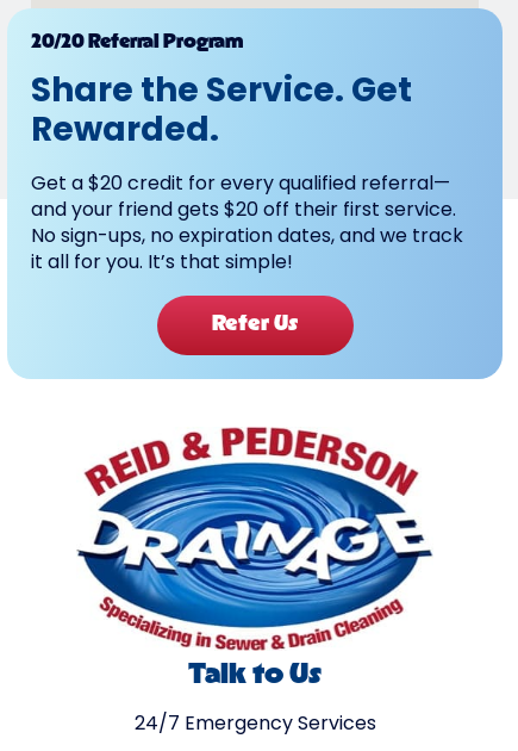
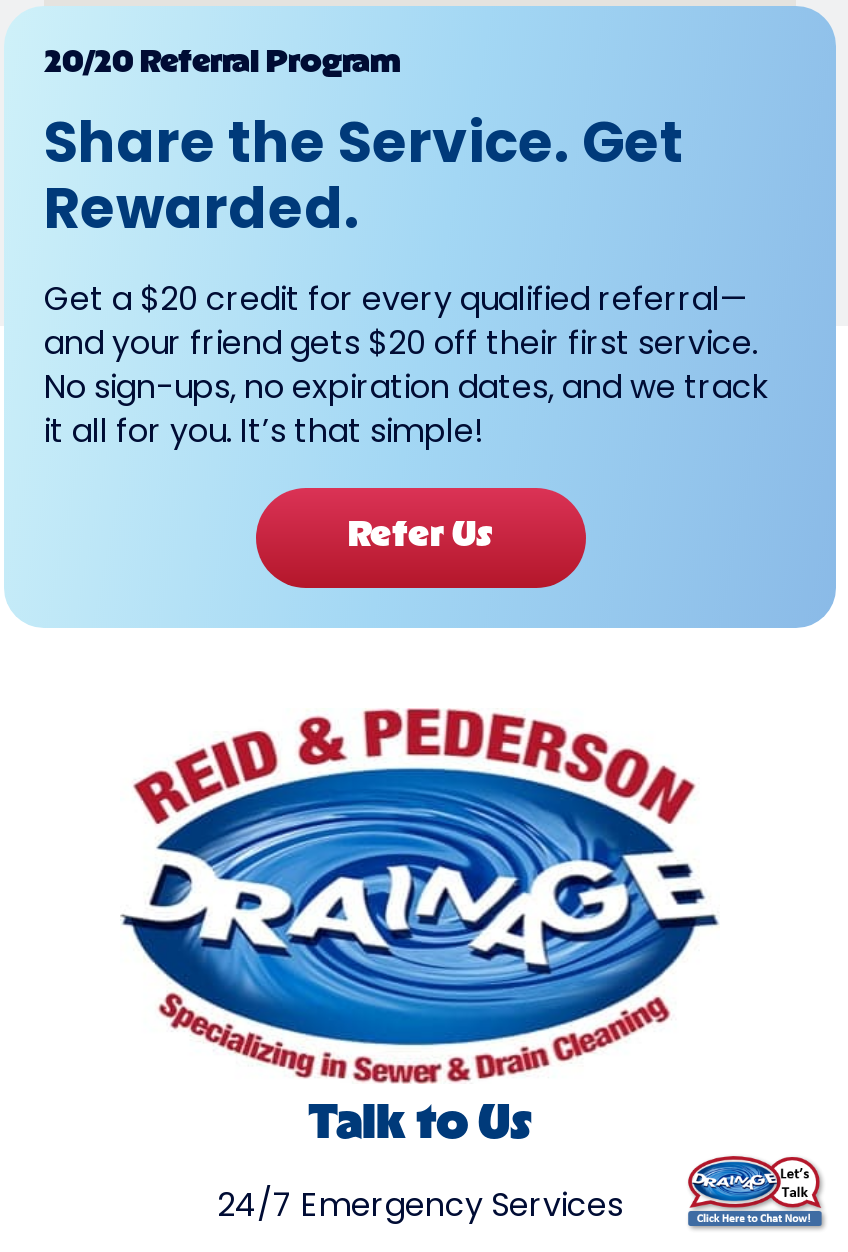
none -> [686,1154,826,1230] [image]

